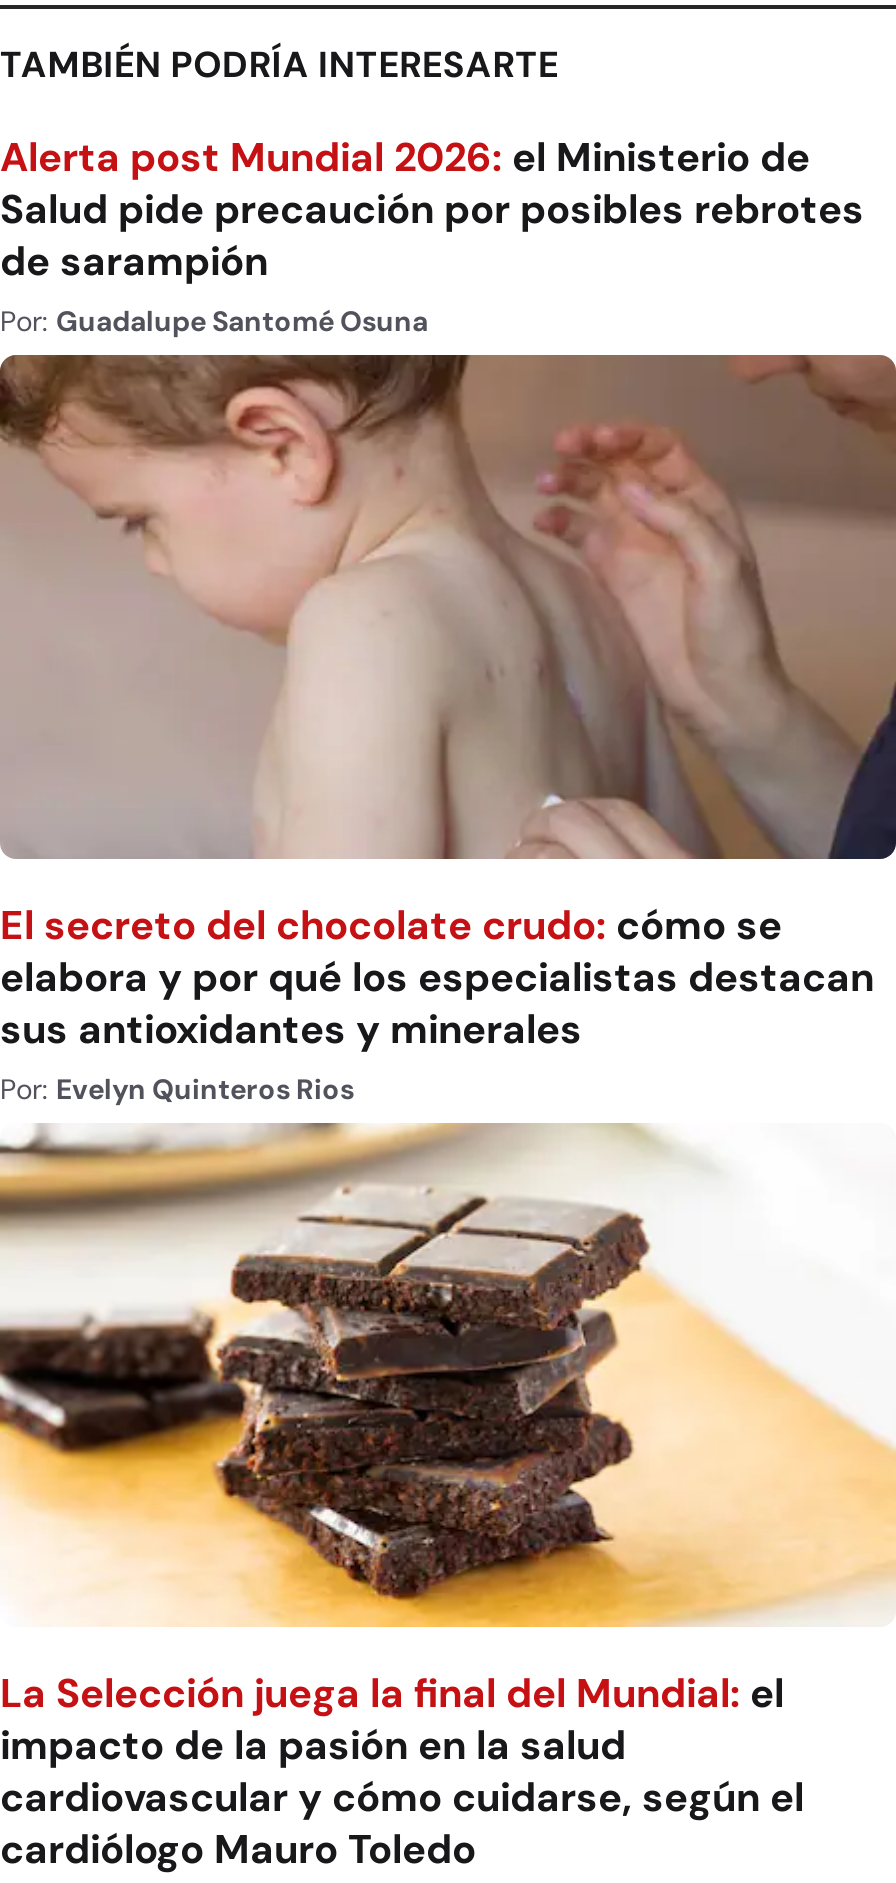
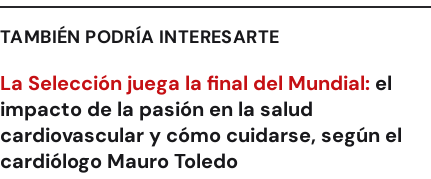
[0,131,864,339] Alerta post Mundial 2026: el Ministerio de | Salud pide precaución por posibles rebrotes | de sarampión | Por: Guadalupe Santomé Osuna -> none
[0,353,890,1107] [image] | El secreto del chocolate crudo: cómo se | elabora y por qué los especialistas destacan | sus antioxidantes y minerales | Por: Evelyn Quinteros Rios -> none
[6,1121,890,1629] [image] -> none

